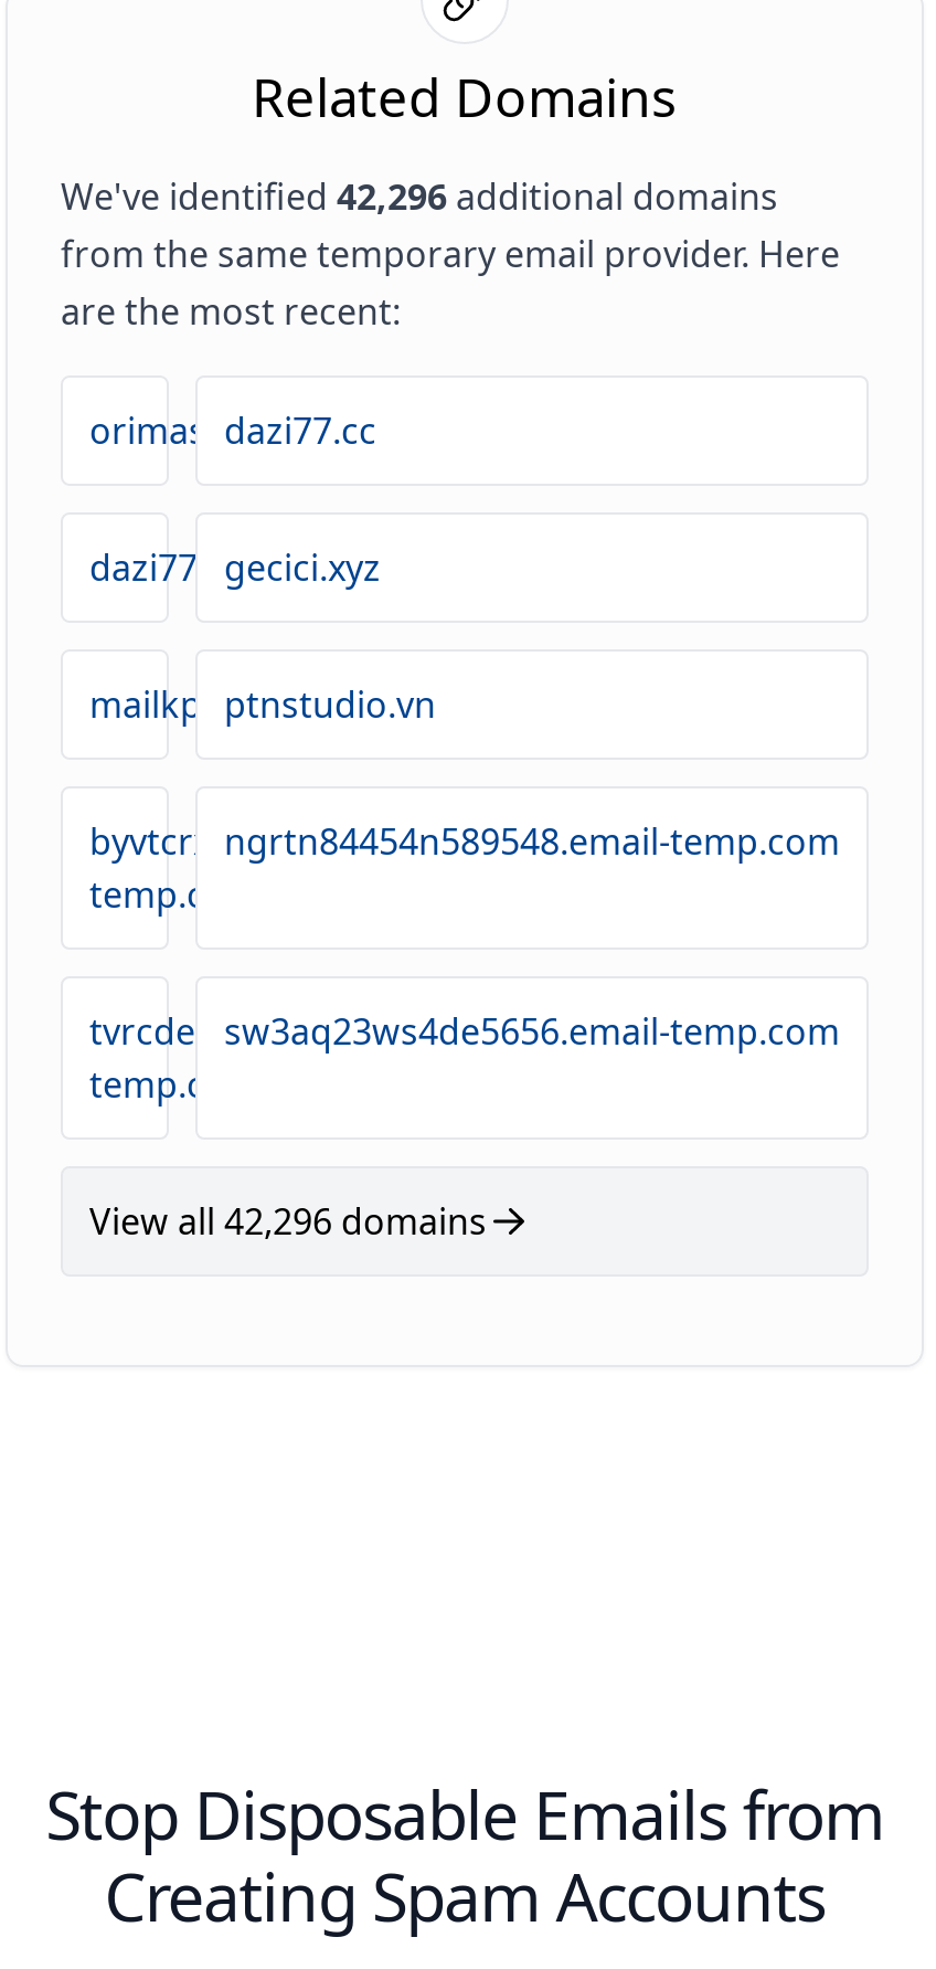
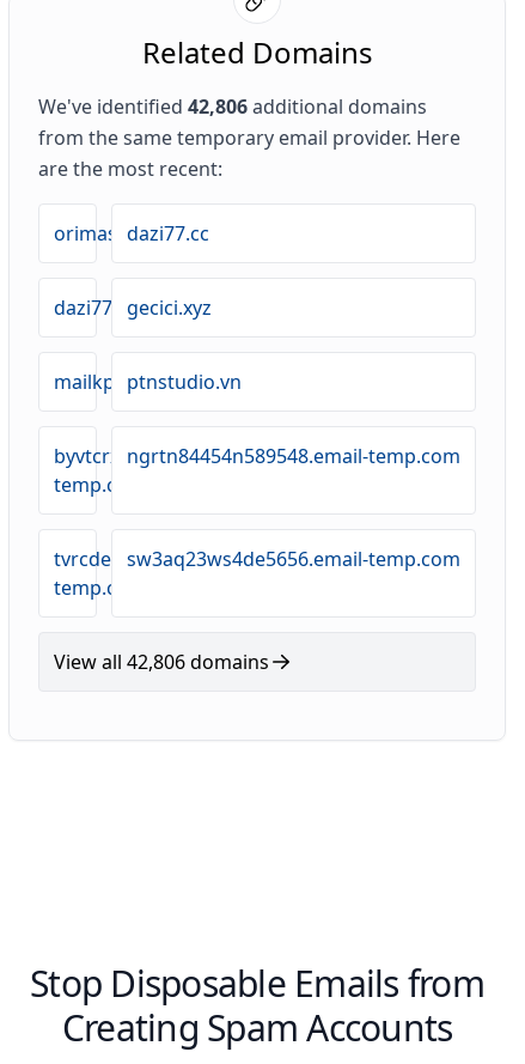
[61,173,778,221] We've identified 42,296 additional domains -> [38,94,427,120] We've identified 42,806 additional domains
[89,1198,487,1246] View all 42,296 domains -> [54,649,269,675] View all 42,806 domains

